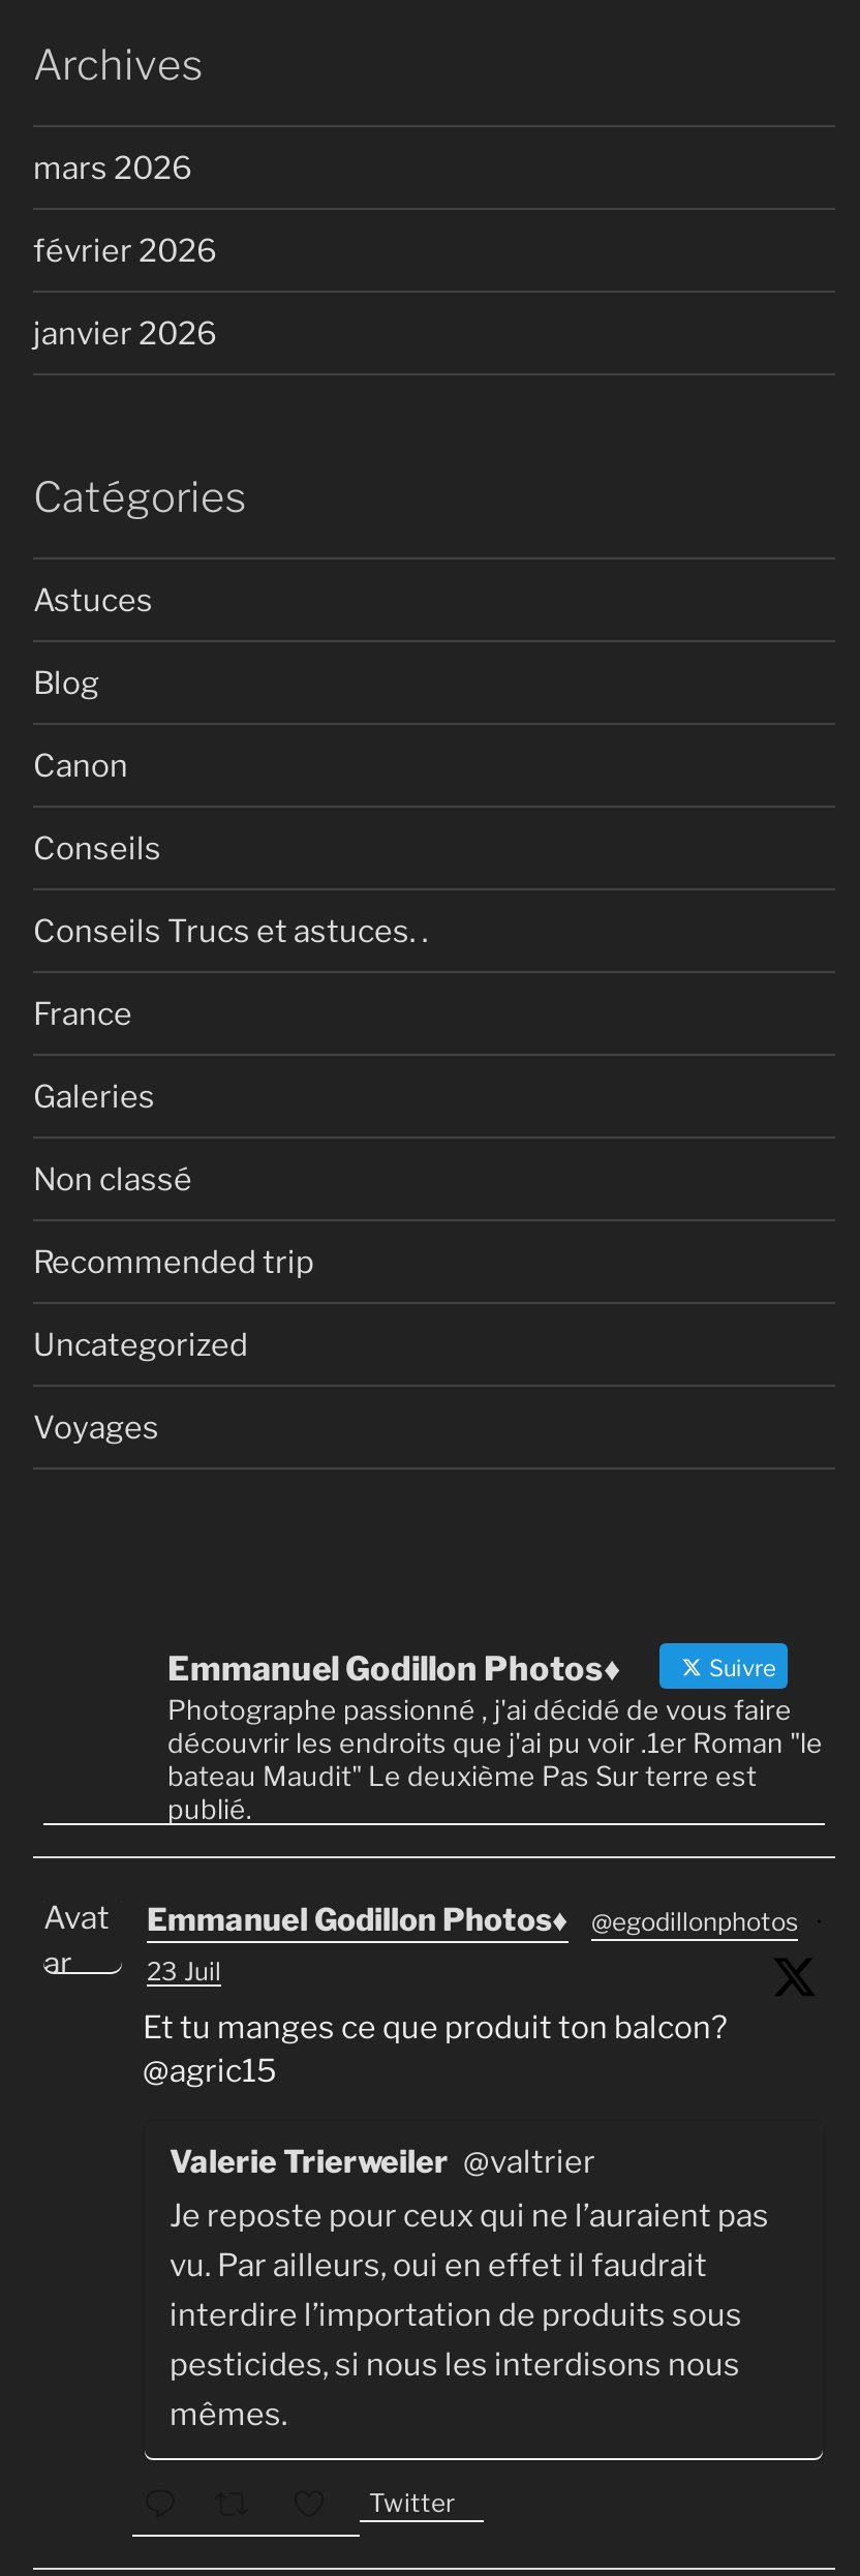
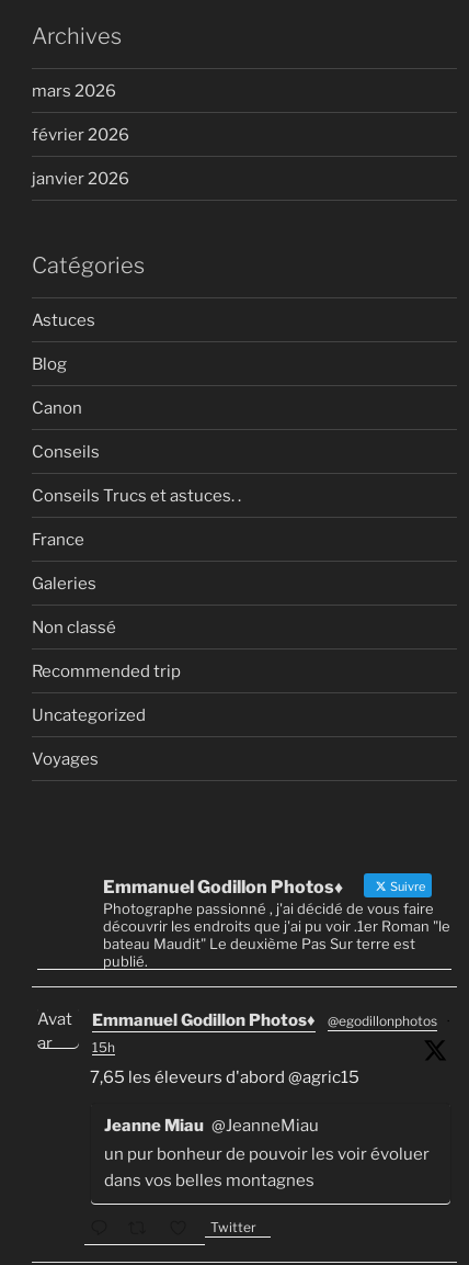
[147,1955,221,1986] 23 Juil -> [92,1039,115,1055] 15h
[143,2009,728,2090] Et tu manges ce que produit ton balcon? | @agric15 -> [90,1067,359,1087] 7,65 les éleveurs d'abord @agric15
[170,2143,769,2433] Valerie Trierweiler @valtrier | Je reposte pour ceux qui ne l’auraient pas | vu. Par ailleurs, oui en effet il faudrait | interdire l’importation de produits sous | pesticides, si nous les interdisons nous | mêmes. -> [104,1116,430,1190] Jeanne Miau @JeanneMiau | un pur bonheur de pouvoir les voir évoluer | dans vos belles montagnes

